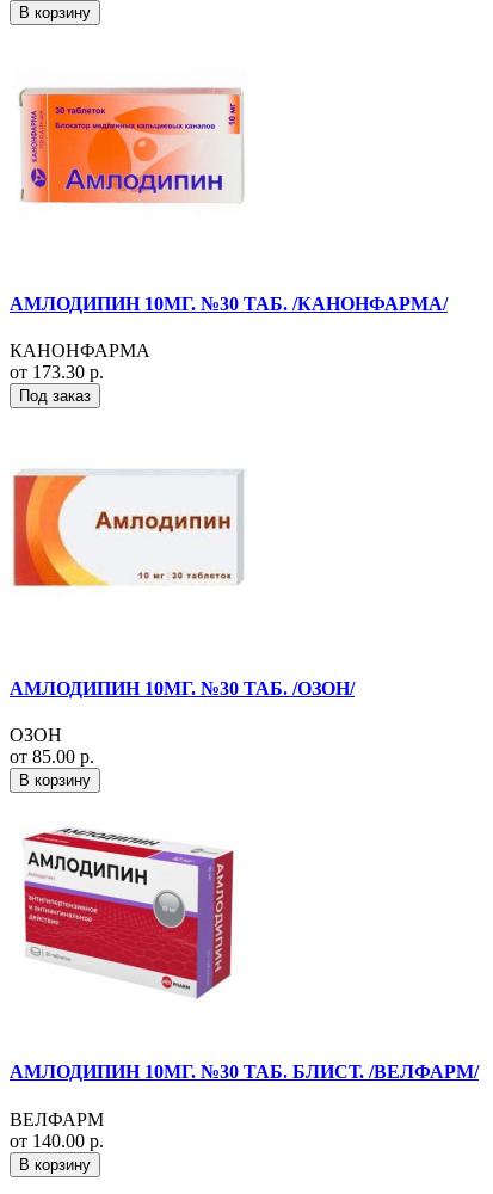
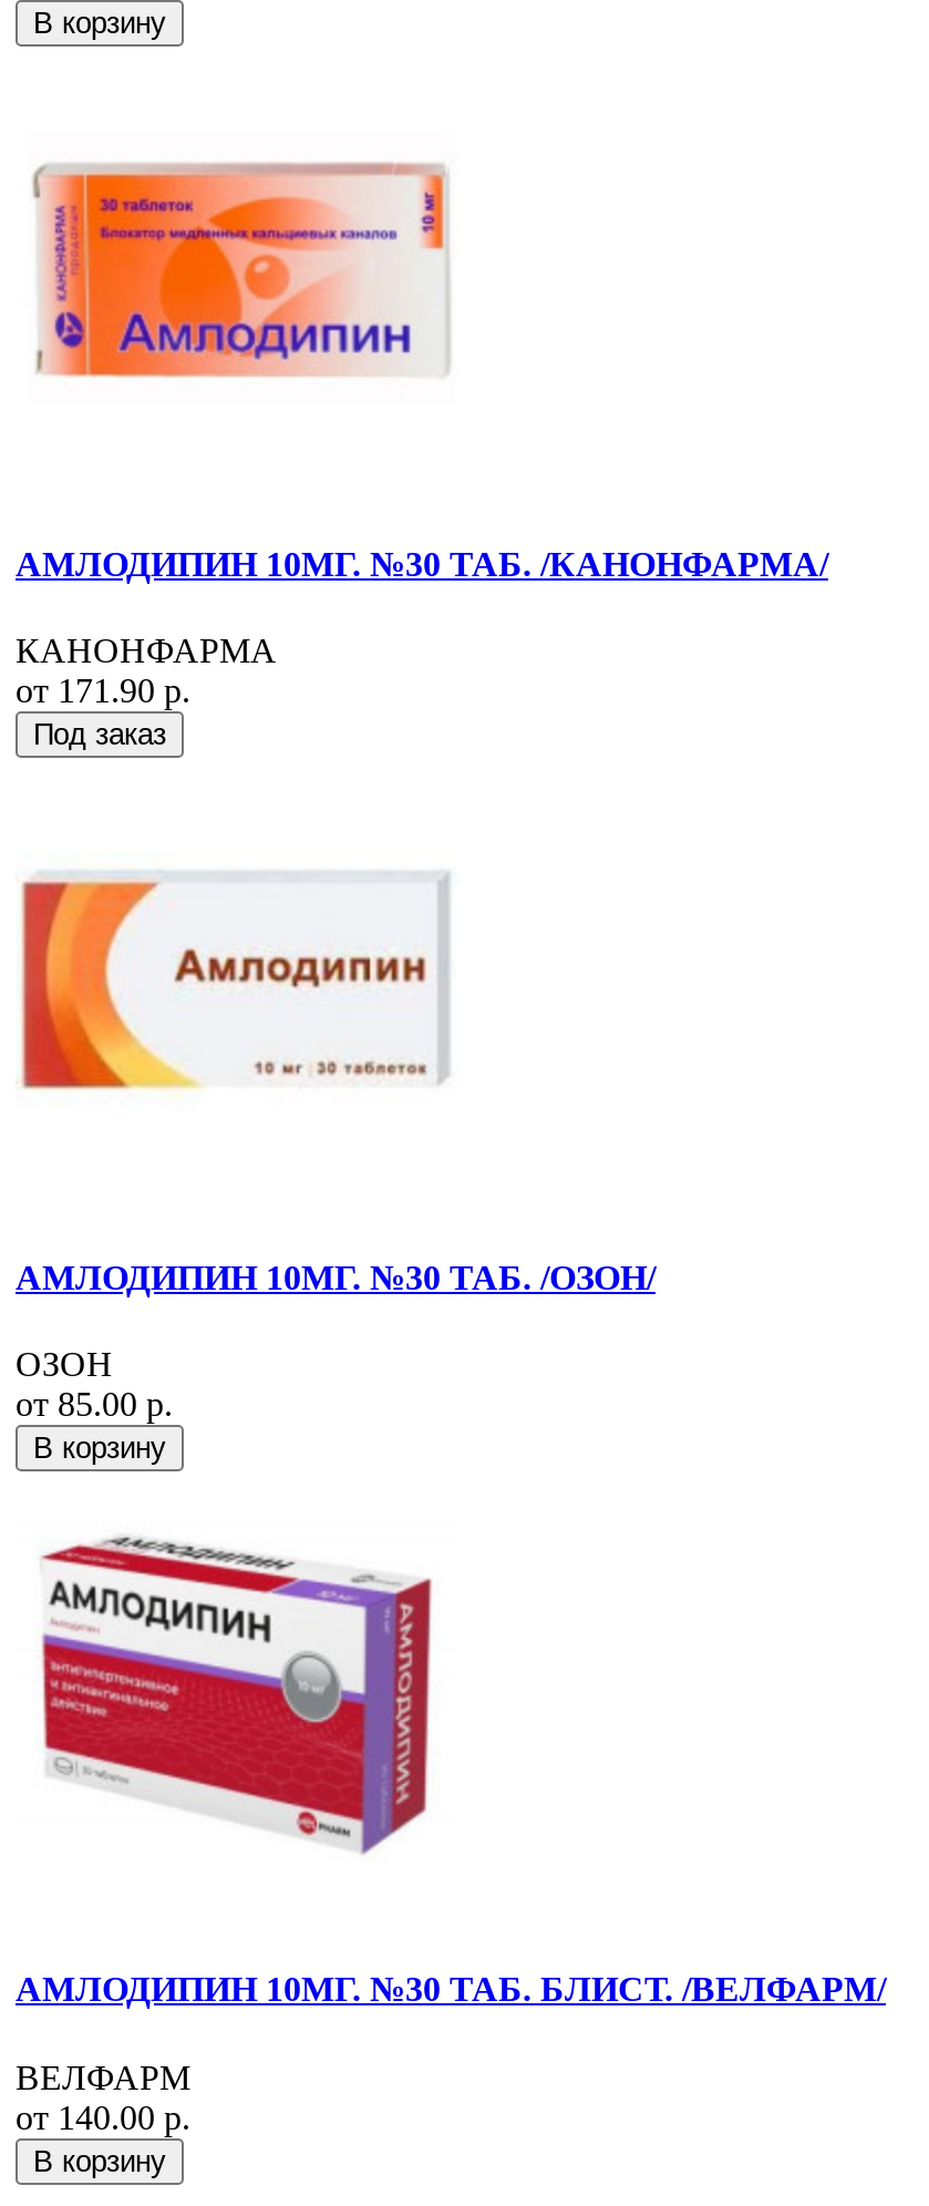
[10,362,104,383] от 173.30 р. -> [16,673,190,710] от 171.90 р.

